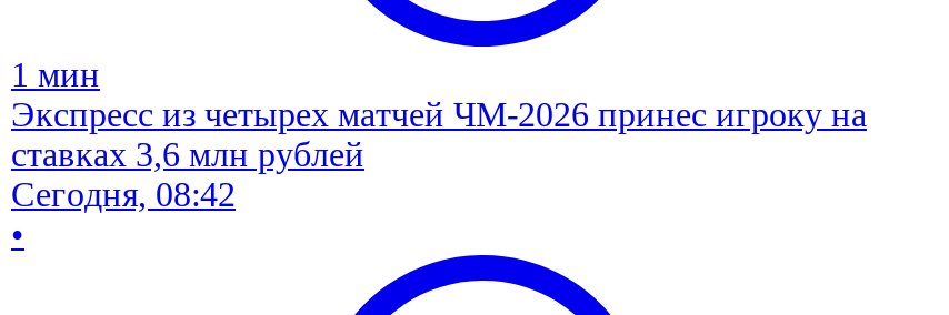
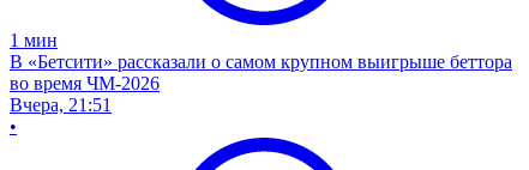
[11,94,867,212] Экспресс из четырех матчей ЧМ-2026 принес игроку на | ставках 3,6 млн рублей | Сегодня, 08:42 -> [10,51,512,114] В «Бетсити» рассказали о самом крупном выигрыше беттора | во время ЧМ-2026 | Вчера, 21:51

